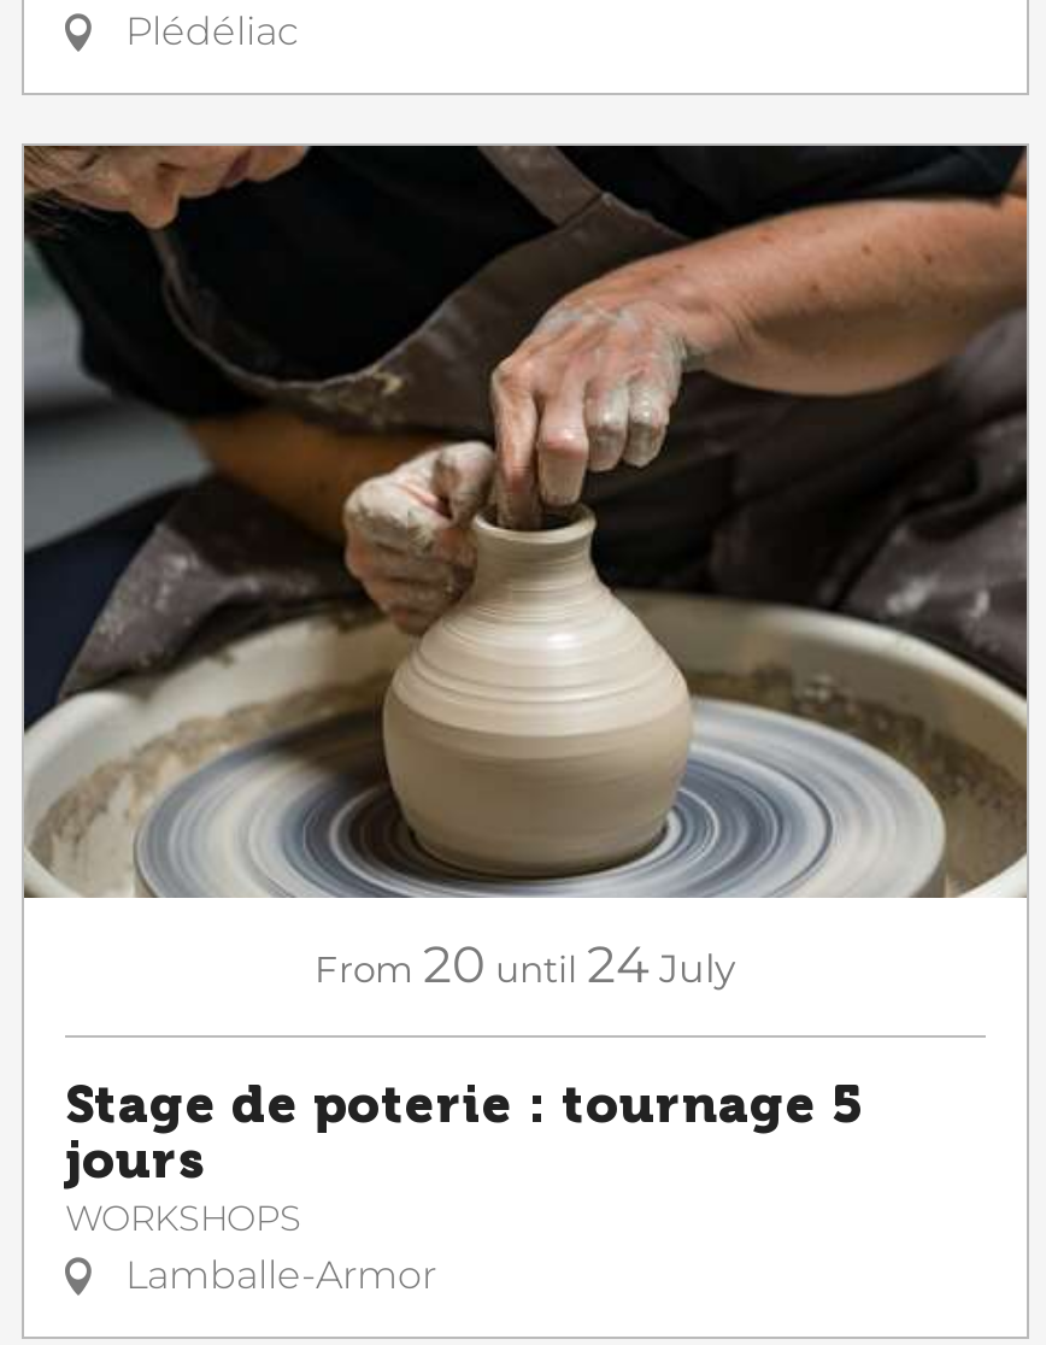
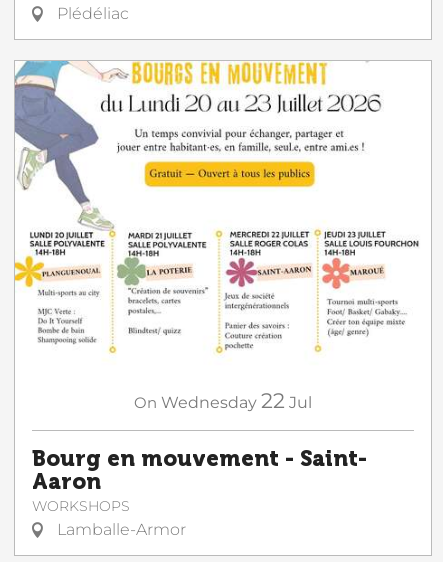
[22,142,1029,995] [image] | From 20 until 24 July -> [14,60,431,413] [image] | On Wednesday 22 Jul
[65,1075,865,1193] Stage de poterie : tournage 5 | jours -> [32,446,367,495] Bourg en mouvement - Saint- | Aaron

